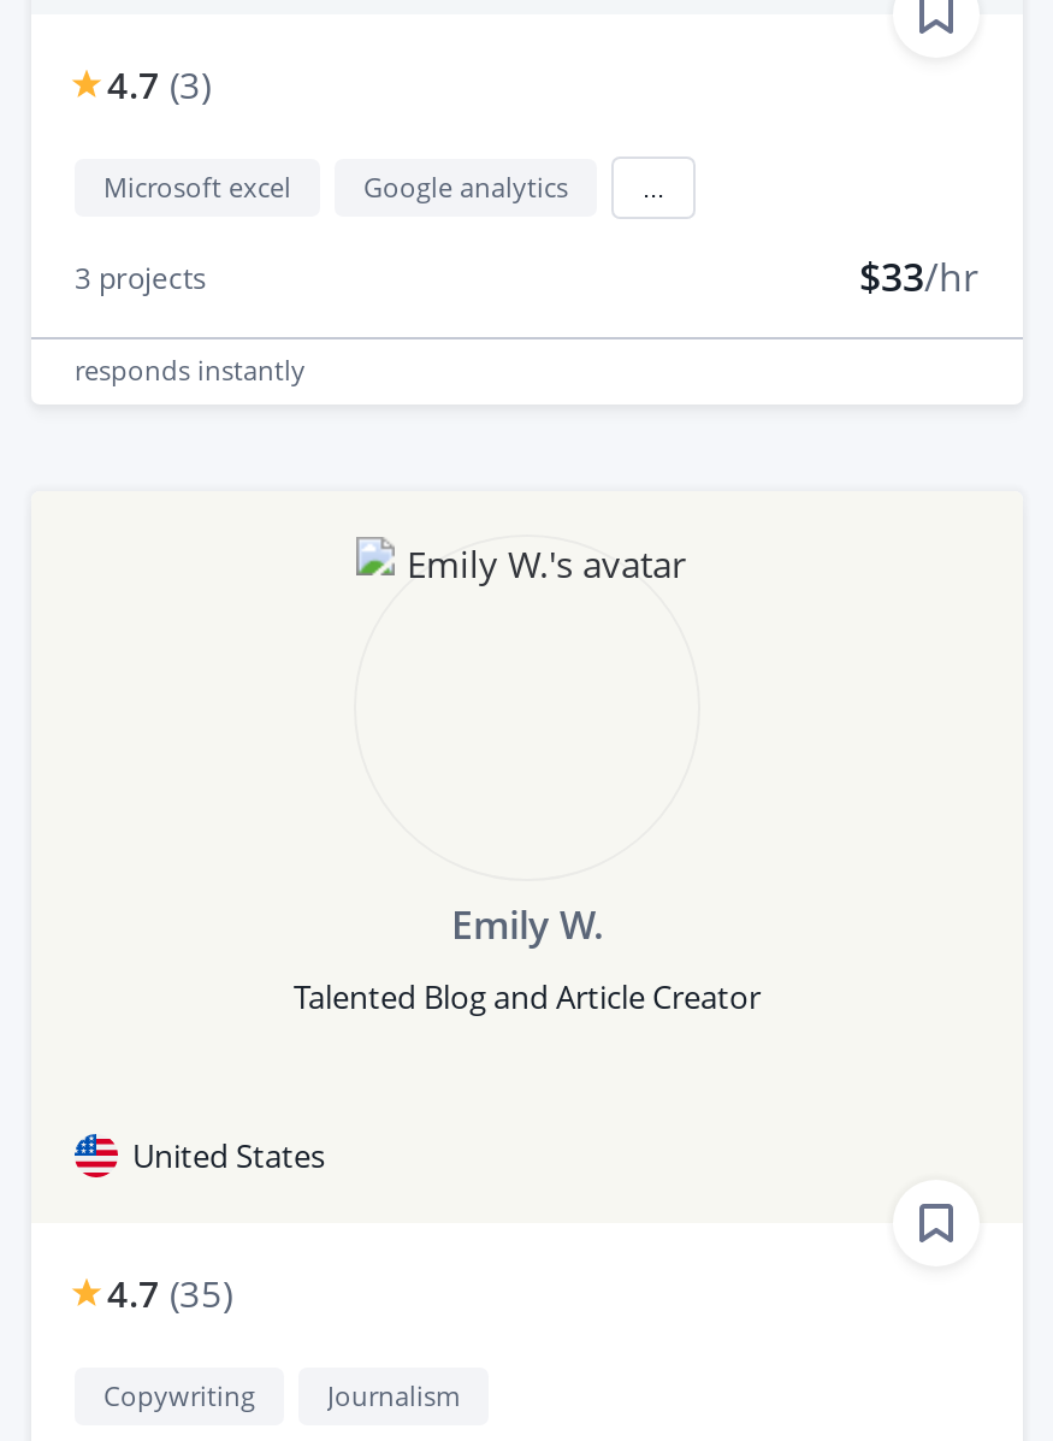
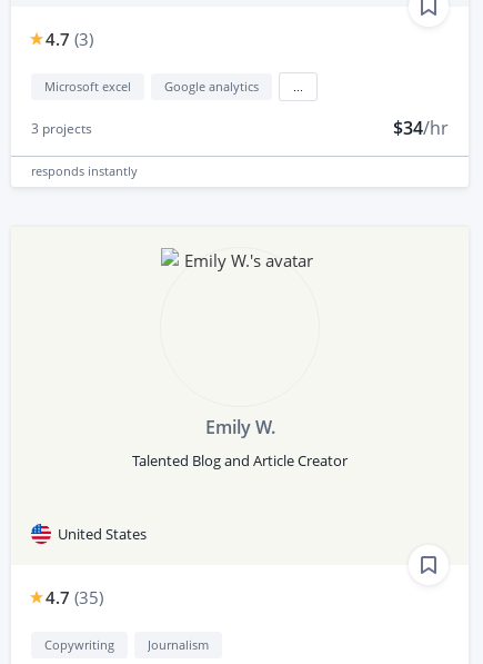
[859,250,980,303] $33/hr -> [393,115,449,140] $34/hr

